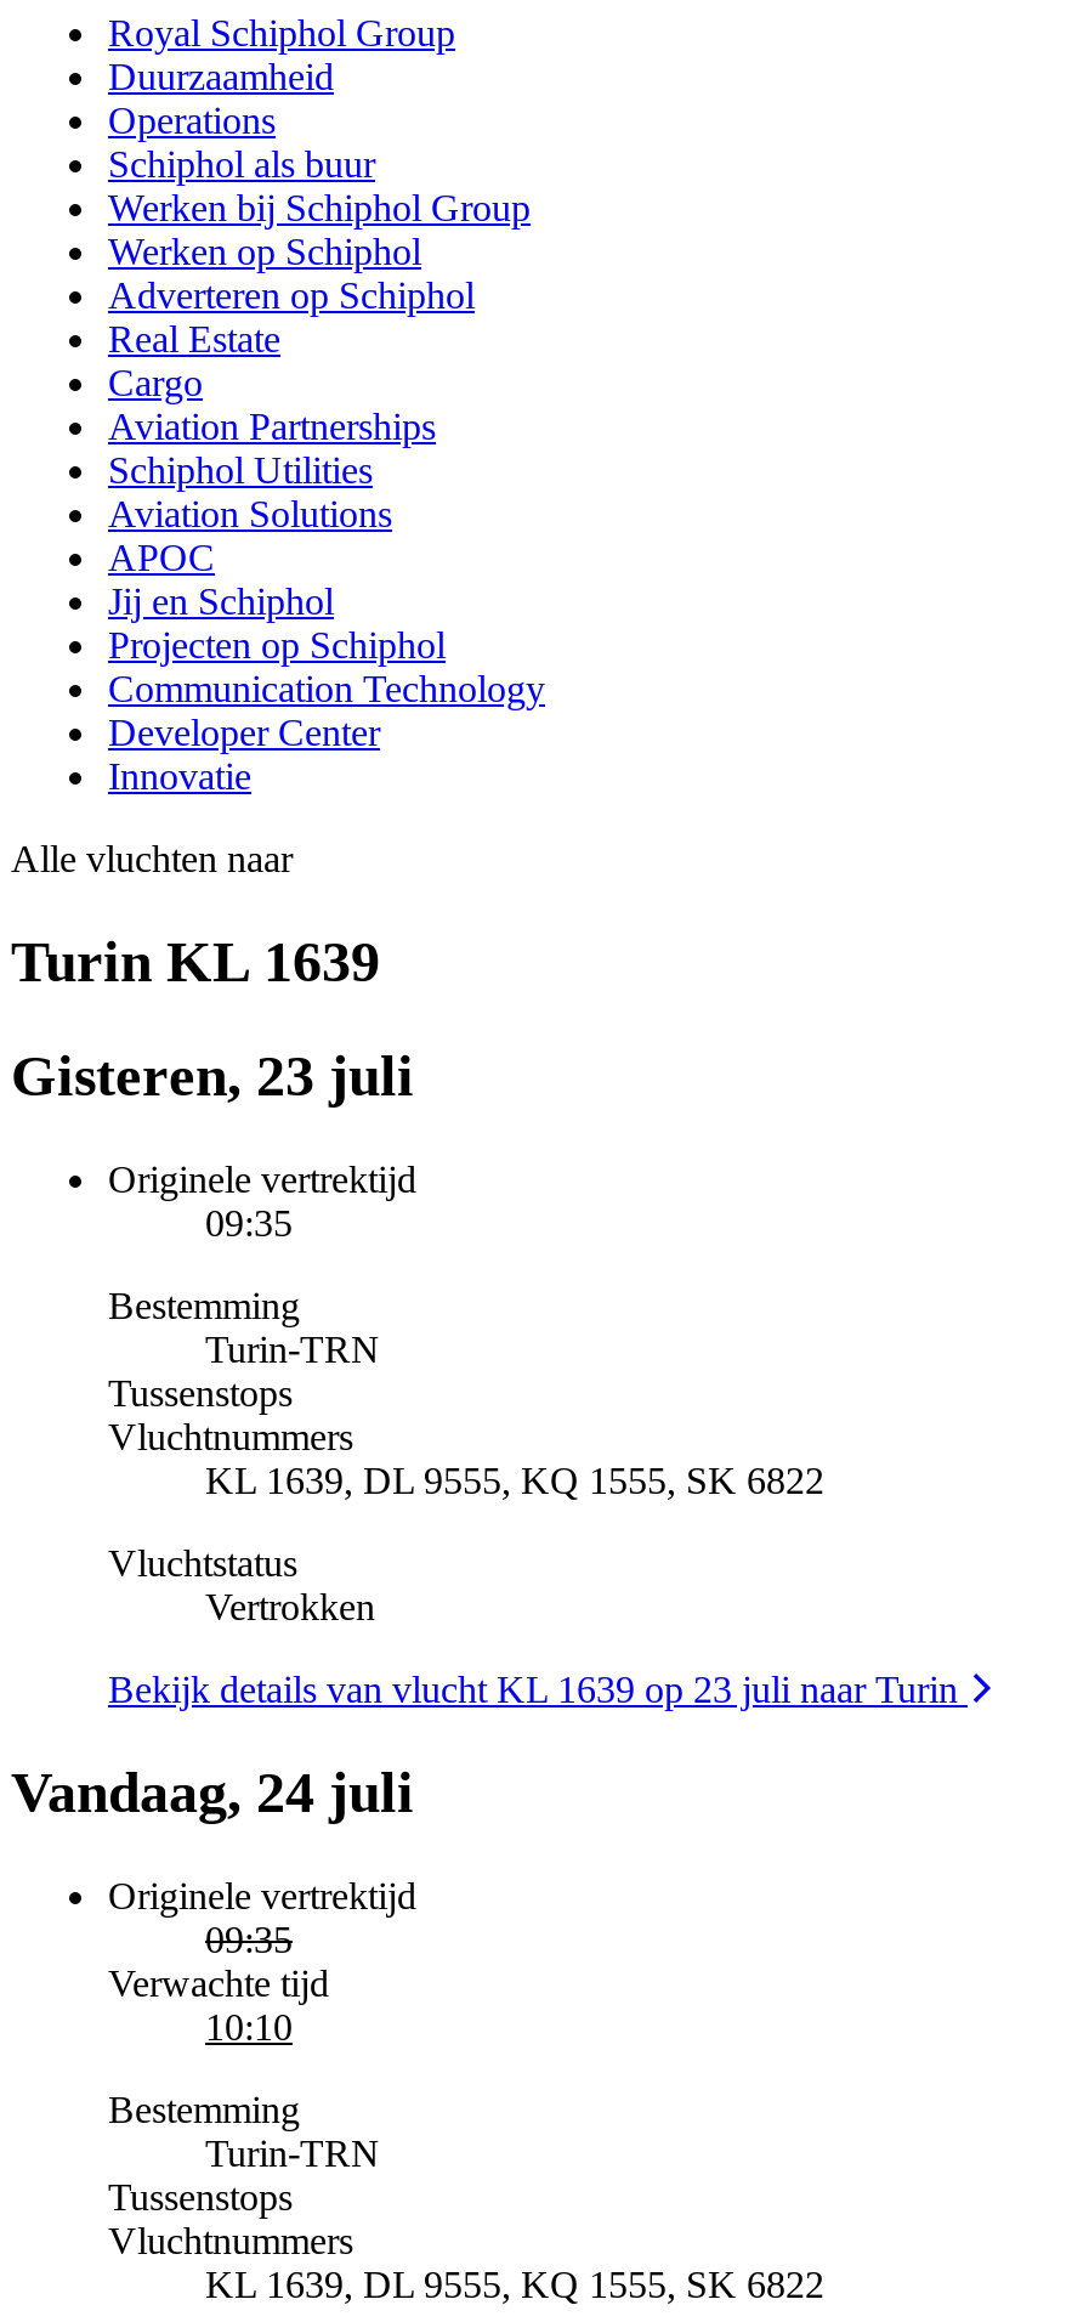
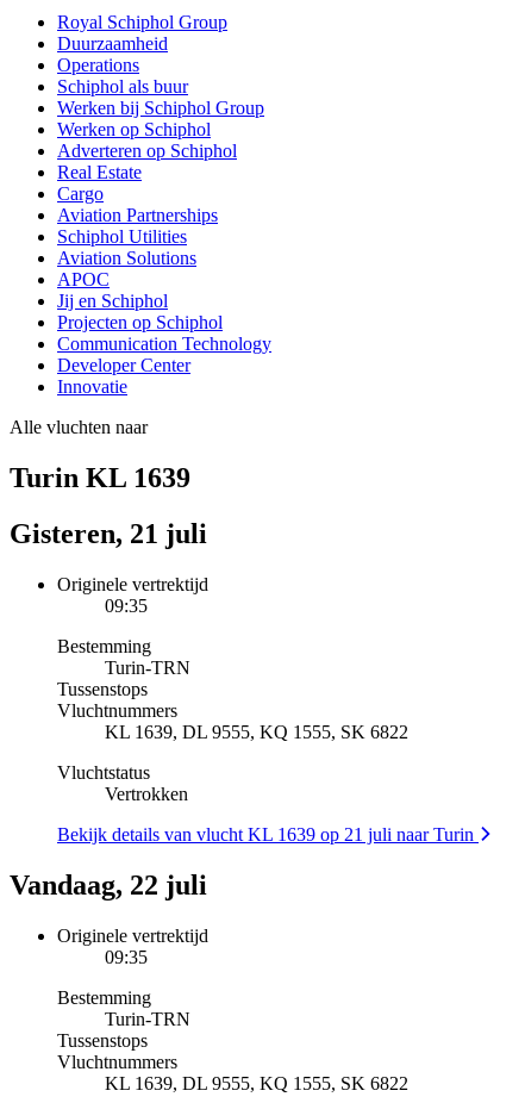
[11,1044,414,1107] Gisteren, 23 juli -> [10,518,207,549] Gisteren, 21 juli
[108,1668,968,1709] Bekijk details van vlucht KL 1639 op 23 juli naar Turin -> [57,824,479,844] Bekijk details van vlucht KL 1639 op 21 juli naar Turin
[11,1760,414,1823] Vandaag, 24 juli -> [10,869,207,900] Vandaag, 22 juli
[108,1961,329,2046] Verwachte tijd | 10:10 -> none

